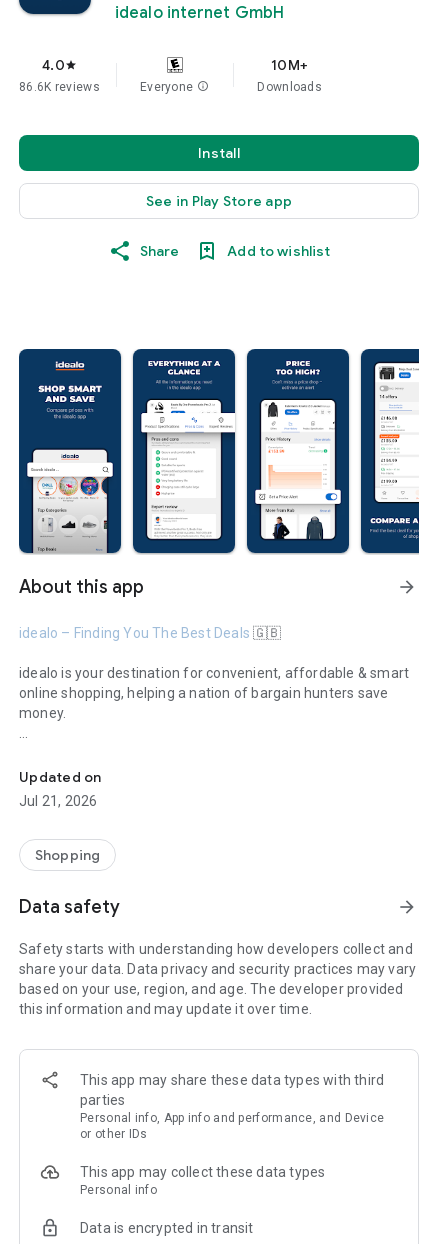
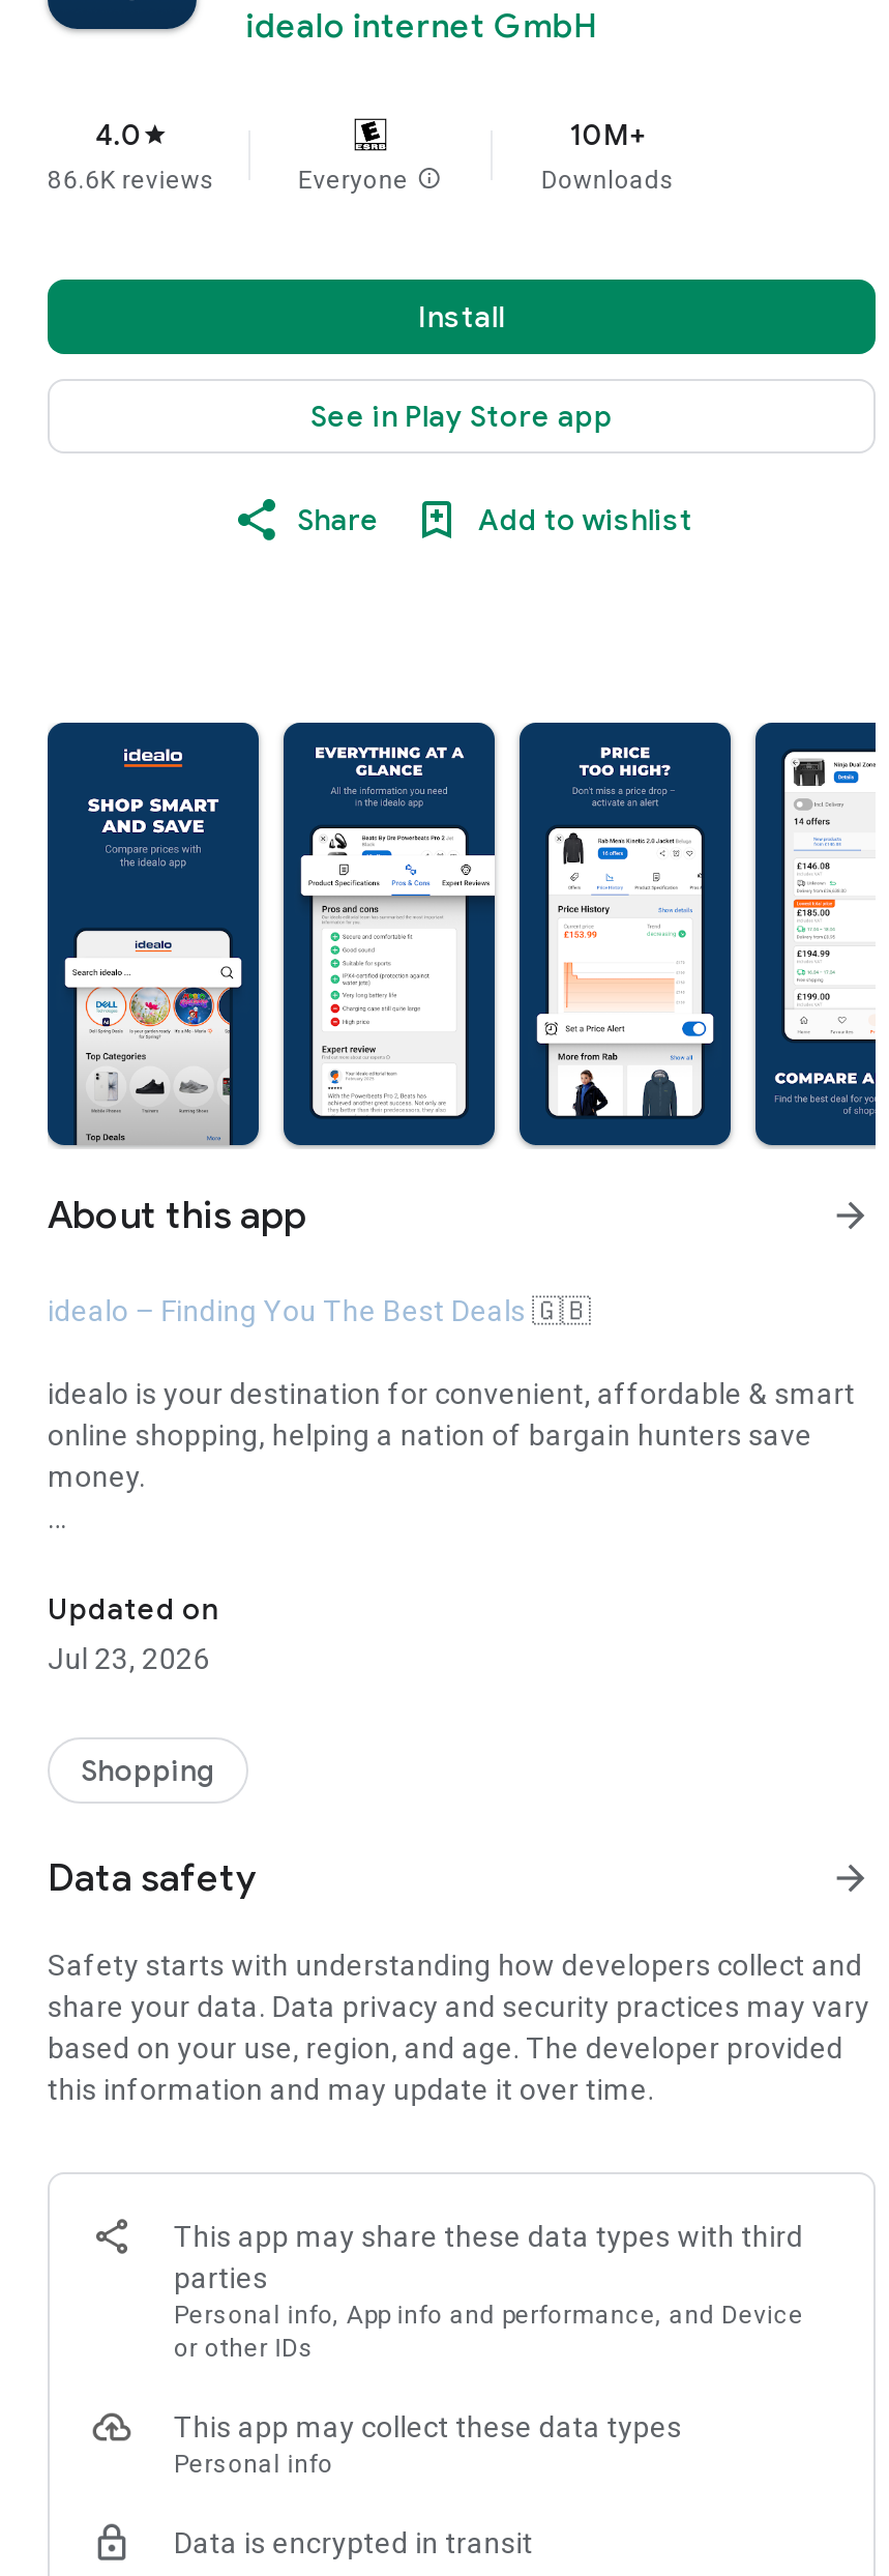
[19,793,97,809] Jul 21, 2026 -> [48,1642,210,1675] Jul 23, 2026

